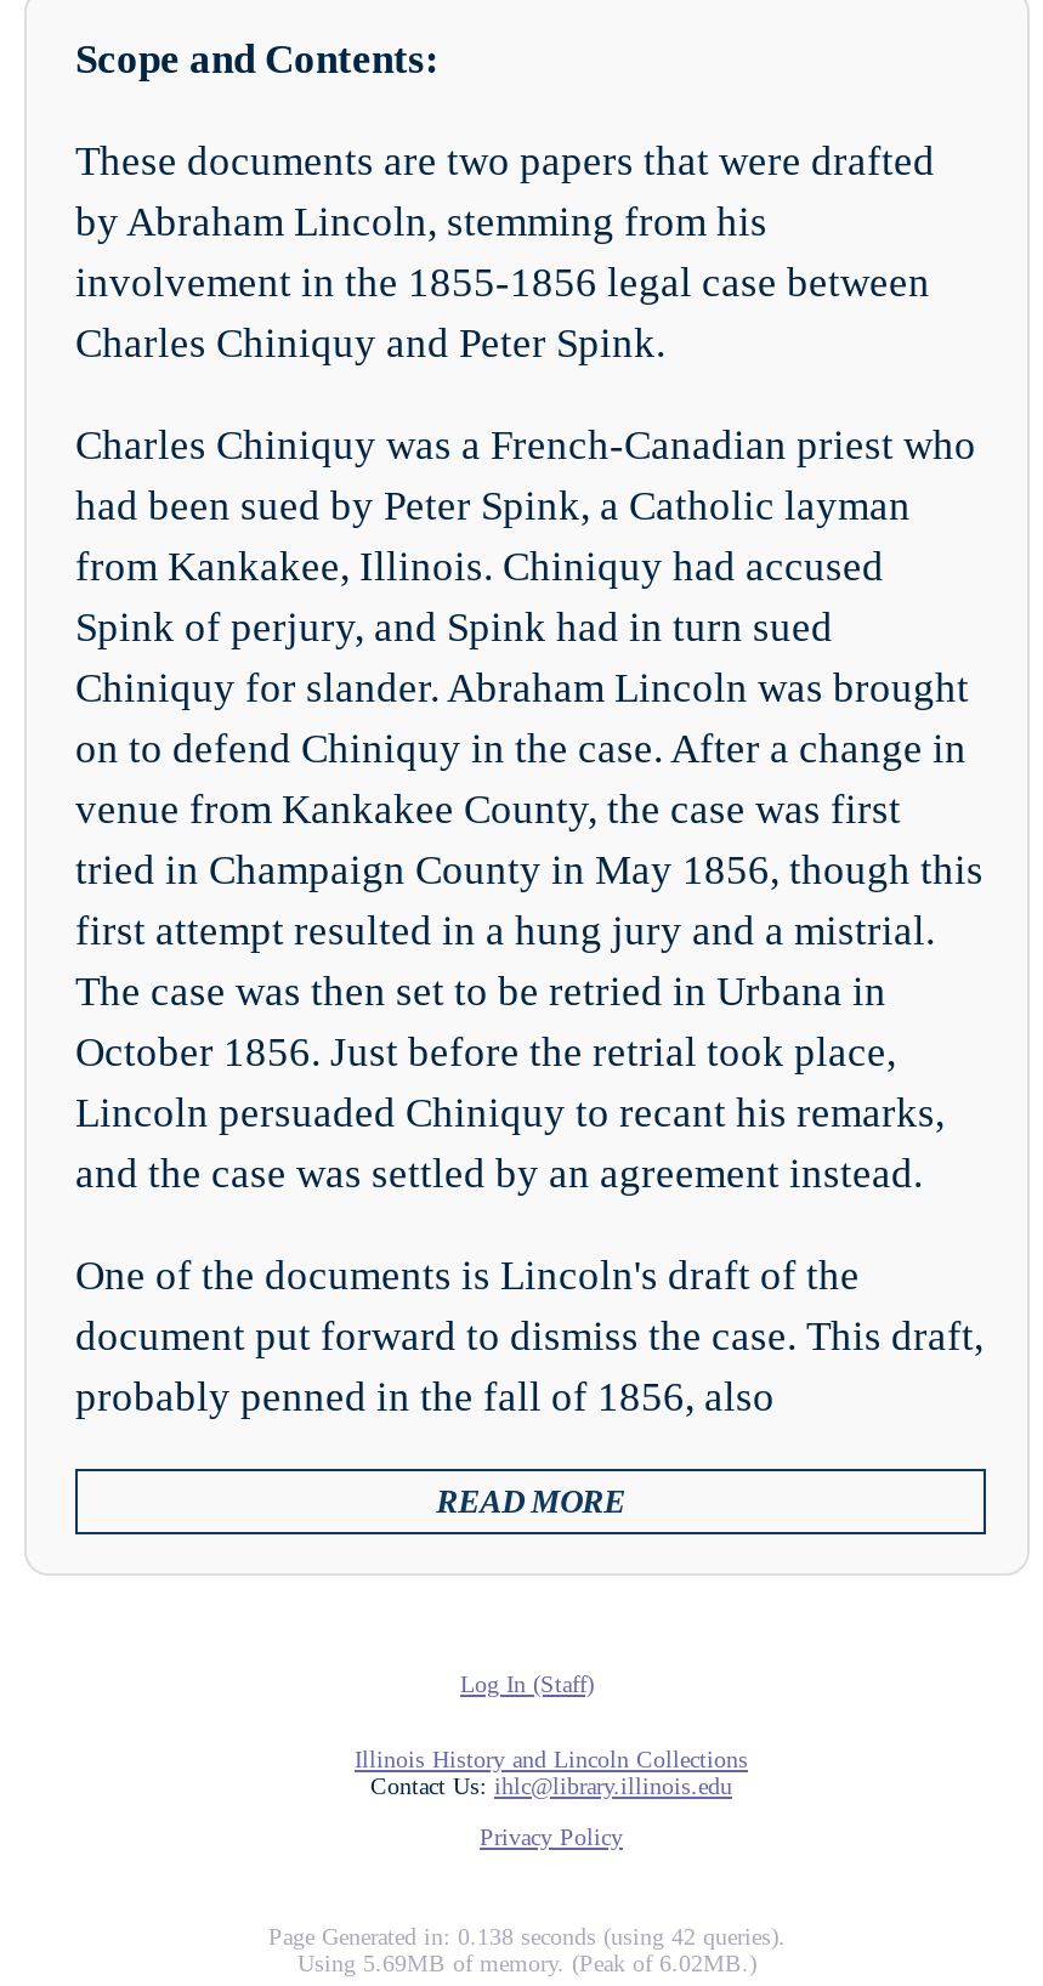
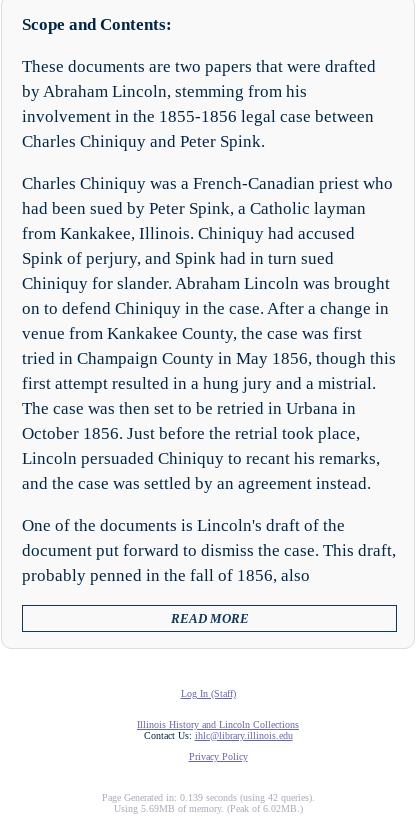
[268,1922,786,1949] Page Generated in: 0.138 seconds (using 42 queries). -> [101,792,314,803] Page Generated in: 0.139 seconds (using 42 queries).

